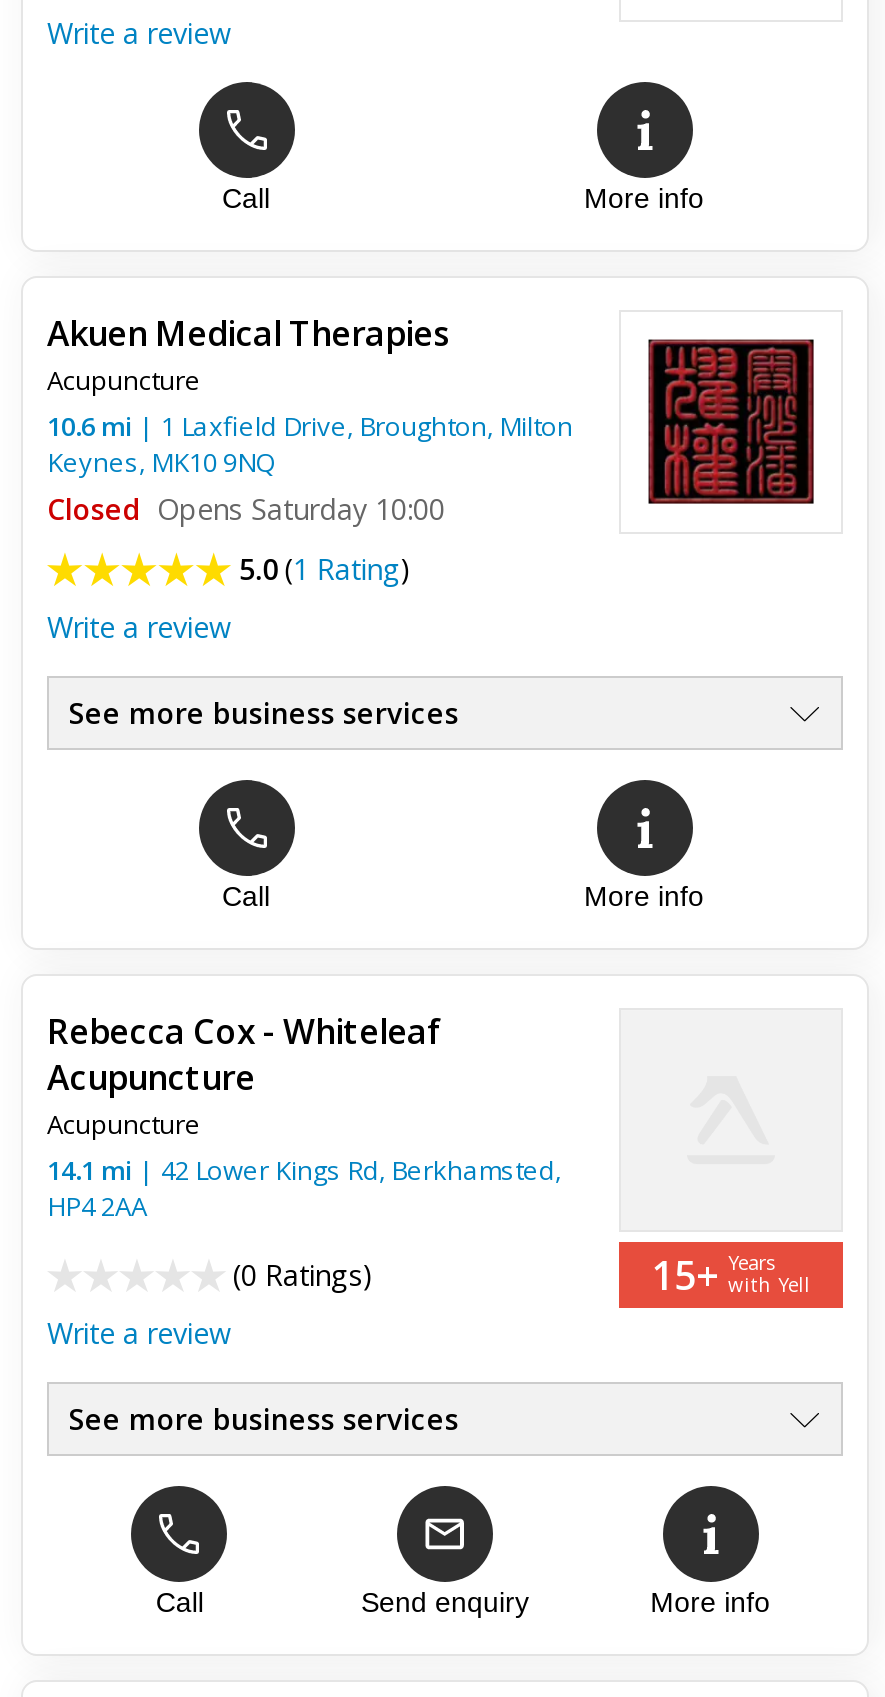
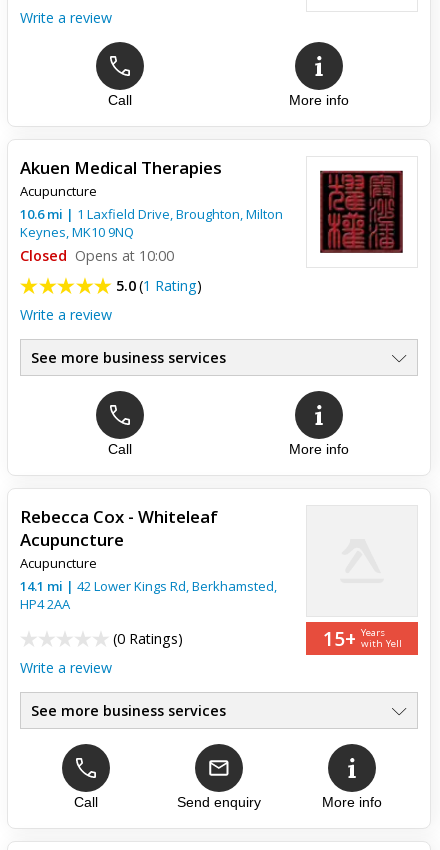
[47,490,445,528] Closed Opens Saturday 10:00 -> [20,246,174,265] Closed Opens at 10:00

